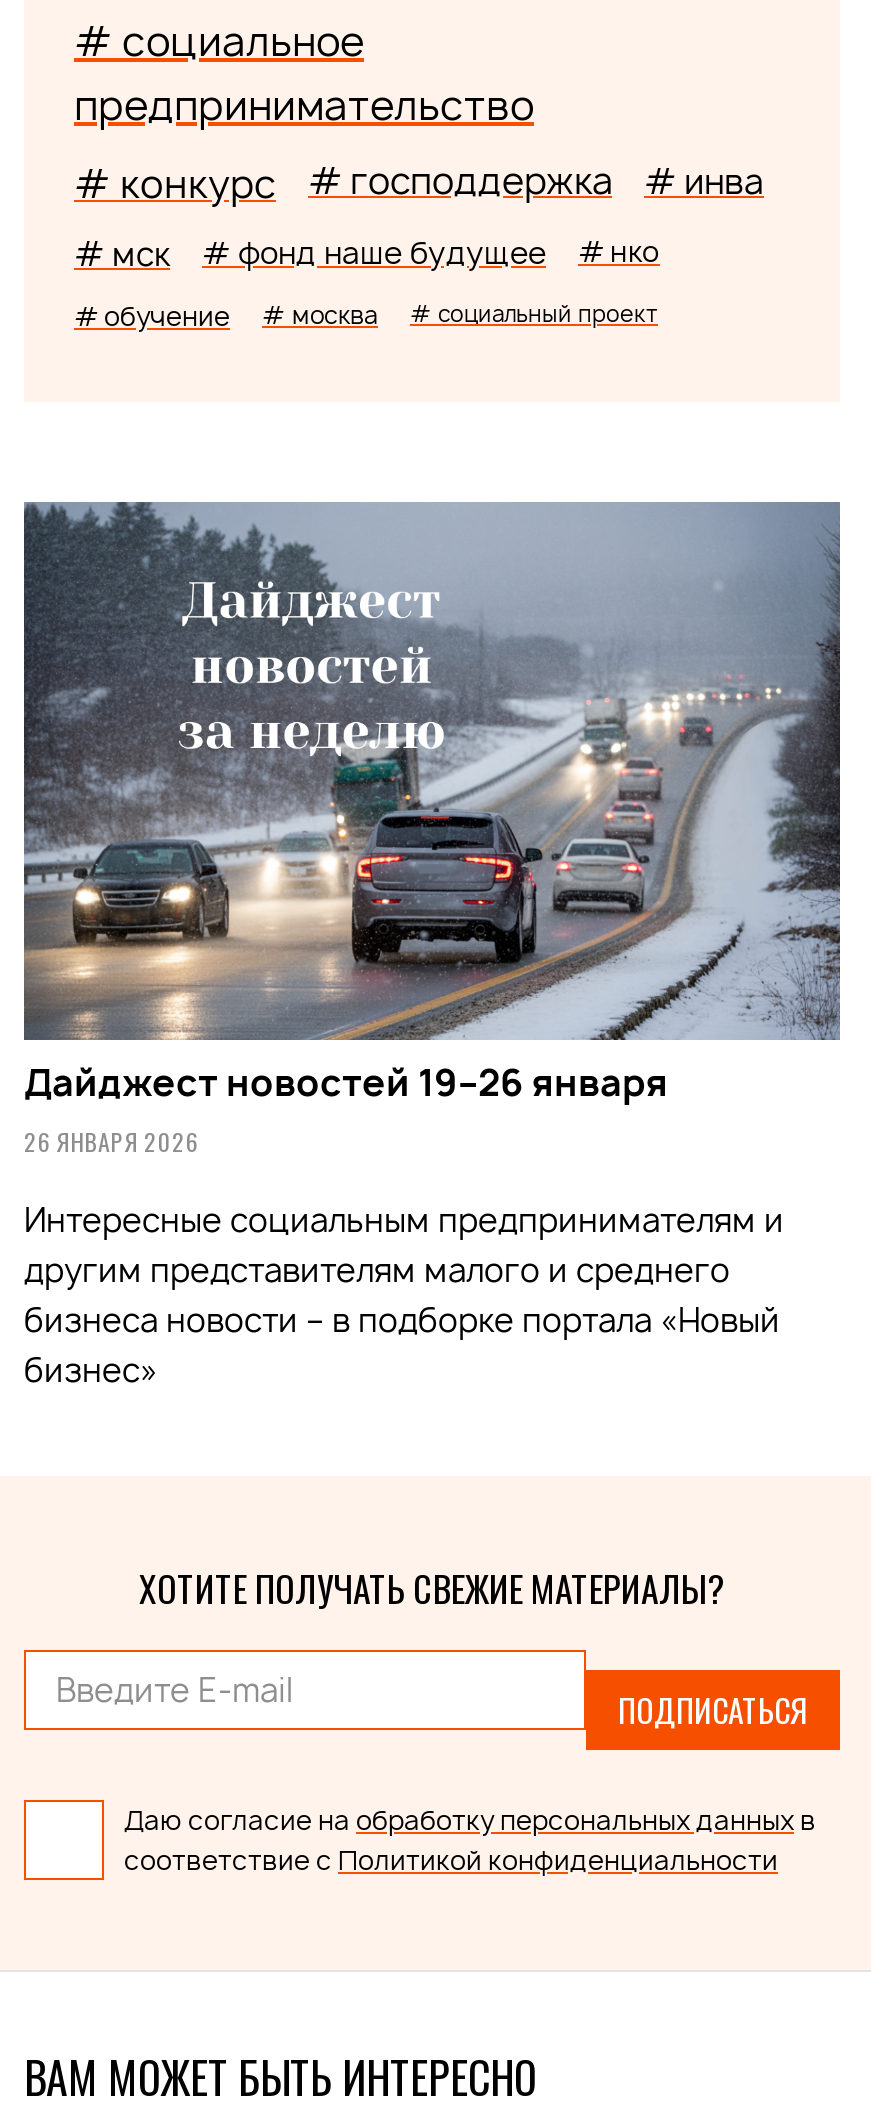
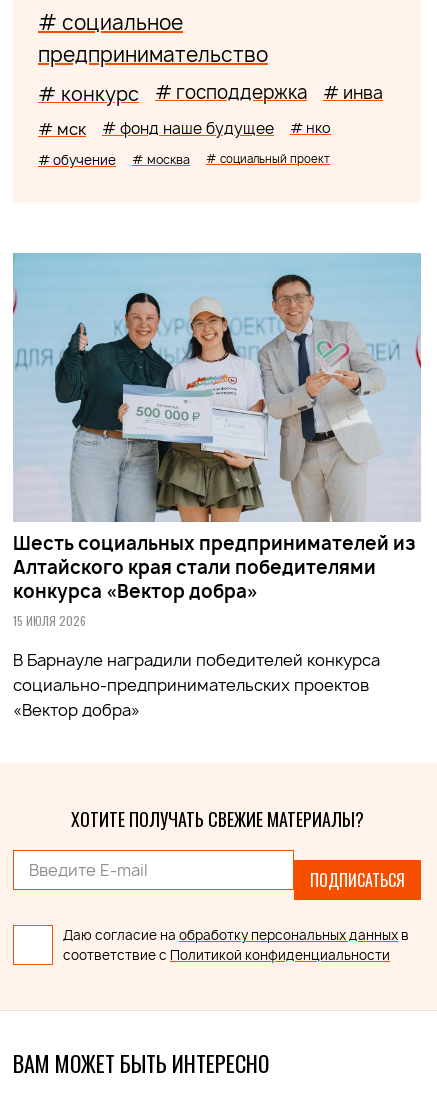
[22,500,842,1159] [image] | Дайджест новостей 19–26 января | 26 ЯНВАРЯ 2026 -> [12,253,422,629] [image] | Шесть социальных предпринимателей из | Алтайского края стали победителями | конкурса «Вектор добра» | 15 ИЮЛЯ 2026
[24,1199,784,1393] Интересные социальным предпринимателям и | другим представителям малого и среднего | бизнеса новости – в подборке портала «Новый | бизнес» -> [13,649,380,721] В Барнауле наградили победителей конкурса | социально-предпринимательских проектов | «Вектор добра»

